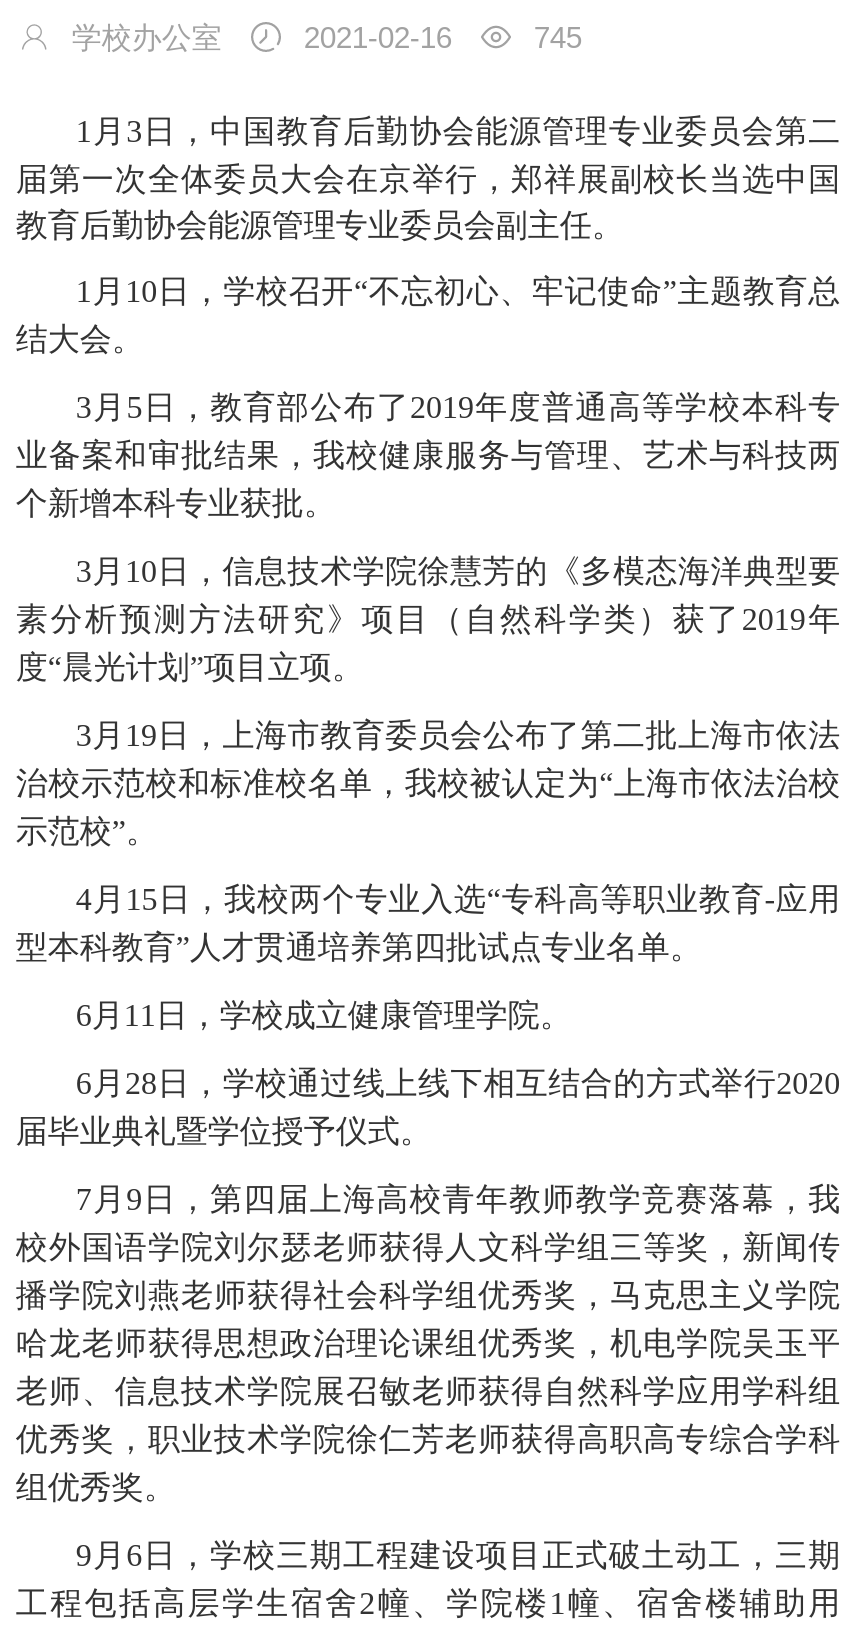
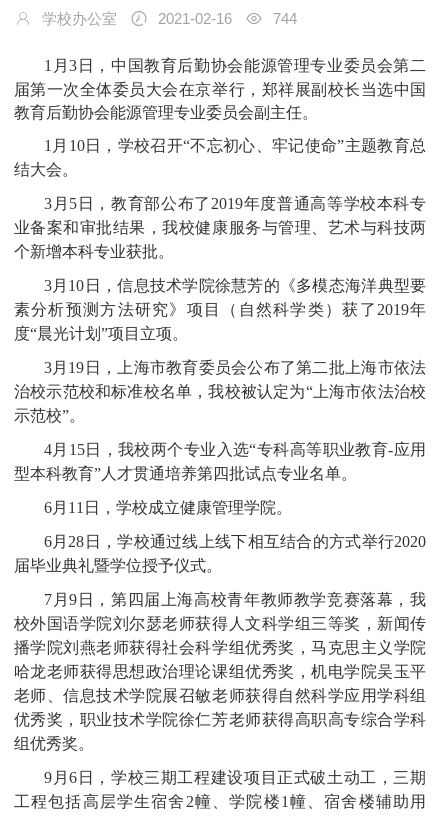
[534,21,582,55] 745 -> [273,10,297,27] 744

